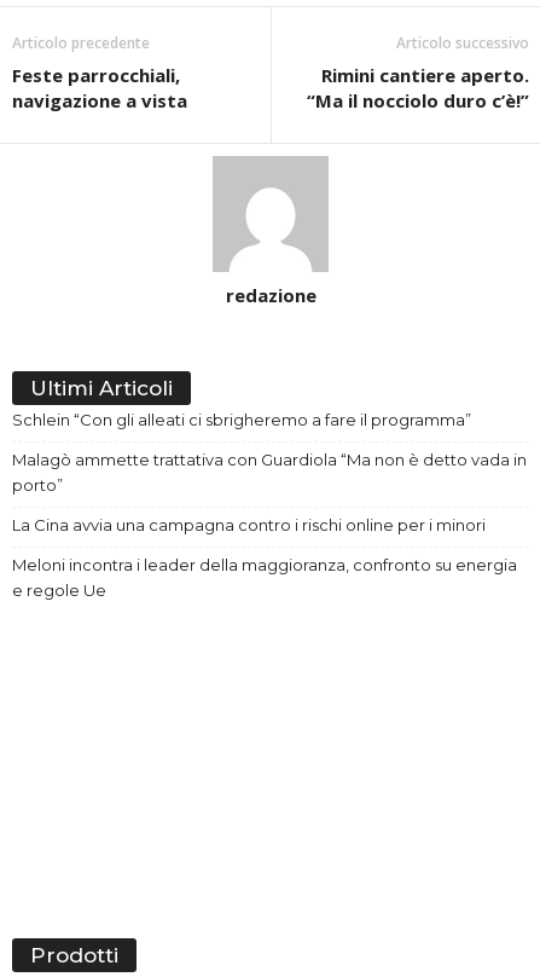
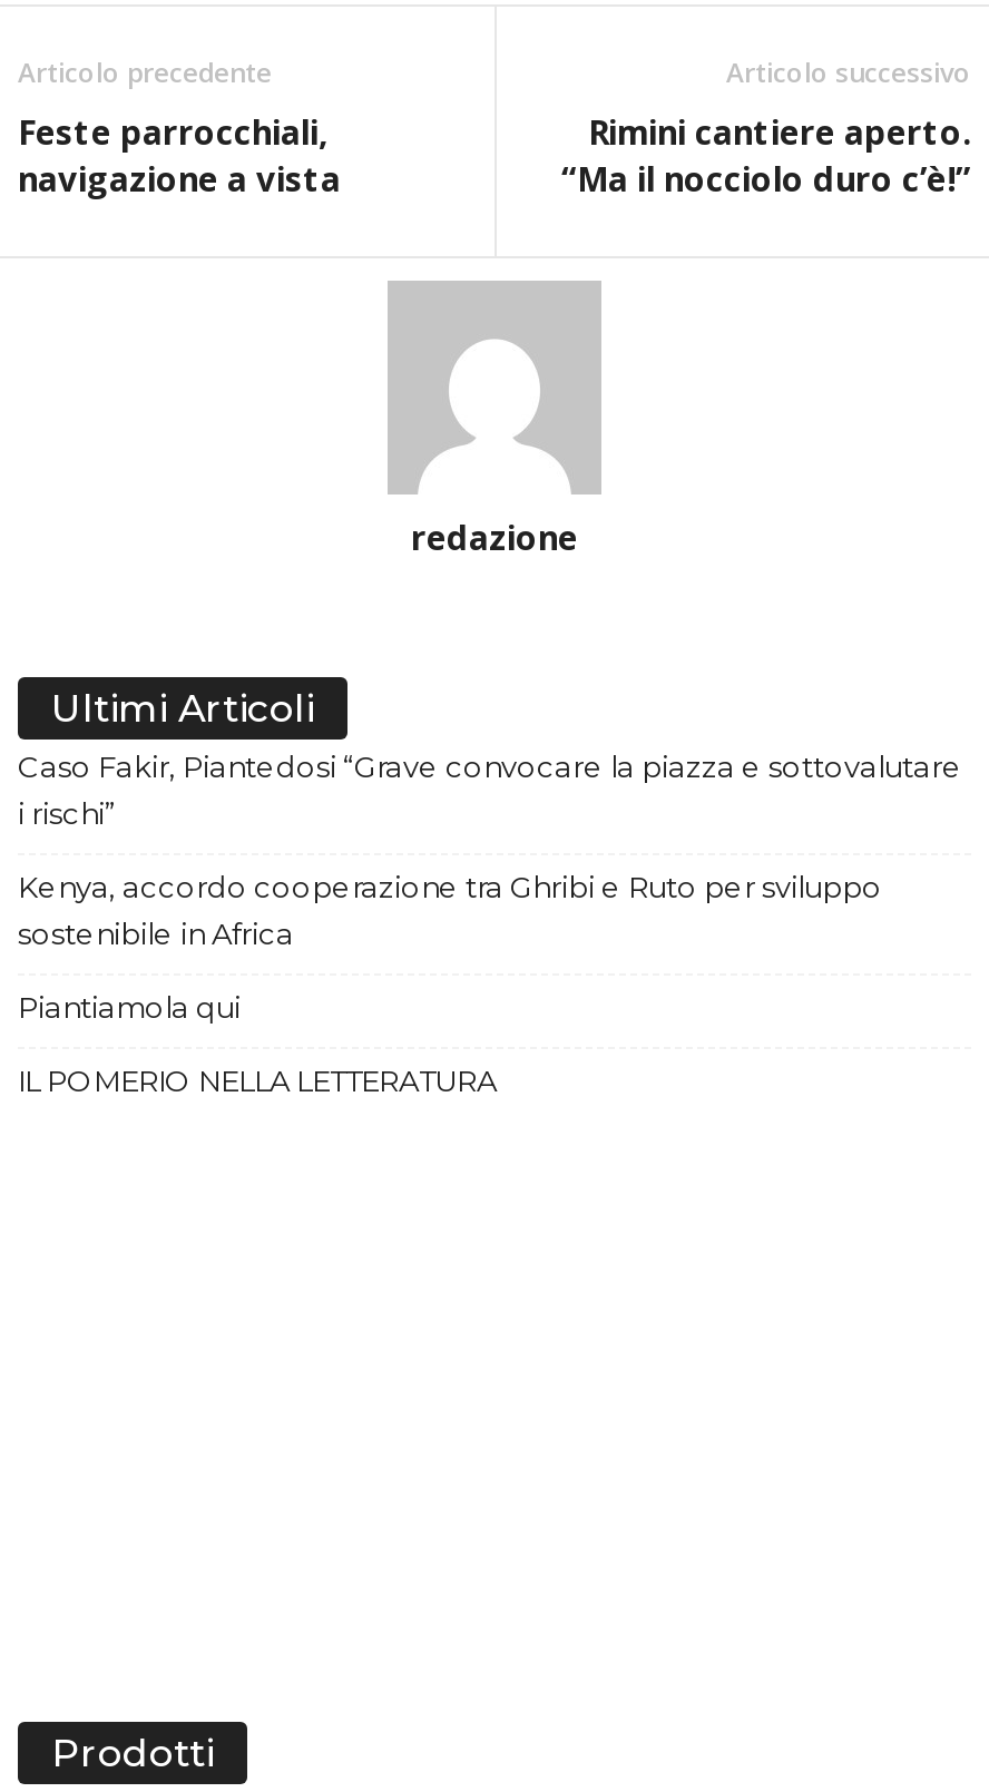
[12,410,471,429] Schlein “Con gli alleati ci sbrigheremo a fare il programma” -> [18,747,962,830] Caso Fakir, Piantedosi “Grave convocare la piazza e sottovalutare | i rischi”
[12,450,527,495] Malagò ammette trattativa con Guardiola “Ma non è detto vada in | porto” -> [18,868,882,950] Kenya, accordo cooperazione tra Ghribi e Ruto per sviluppo | sostenibile in Africa
[12,515,486,534] La Cina avvia una campagna contro i rischi online per i minori -> [18,988,241,1024] Piantiamola qui
[12,555,517,600] Meloni incontra i leader della maggioranza, confronto su energia | e regole Ue -> [18,1061,497,1097] IL POMERIO NELLA LETTERATURA

